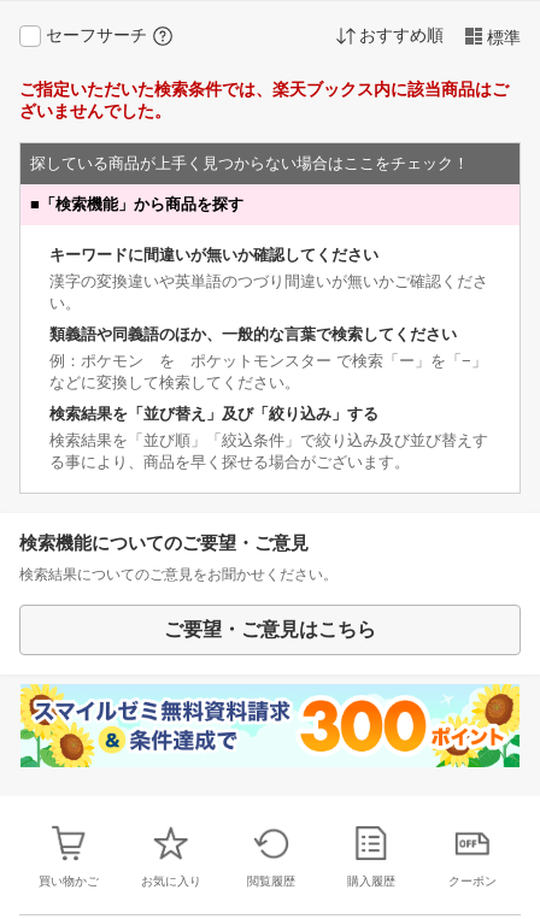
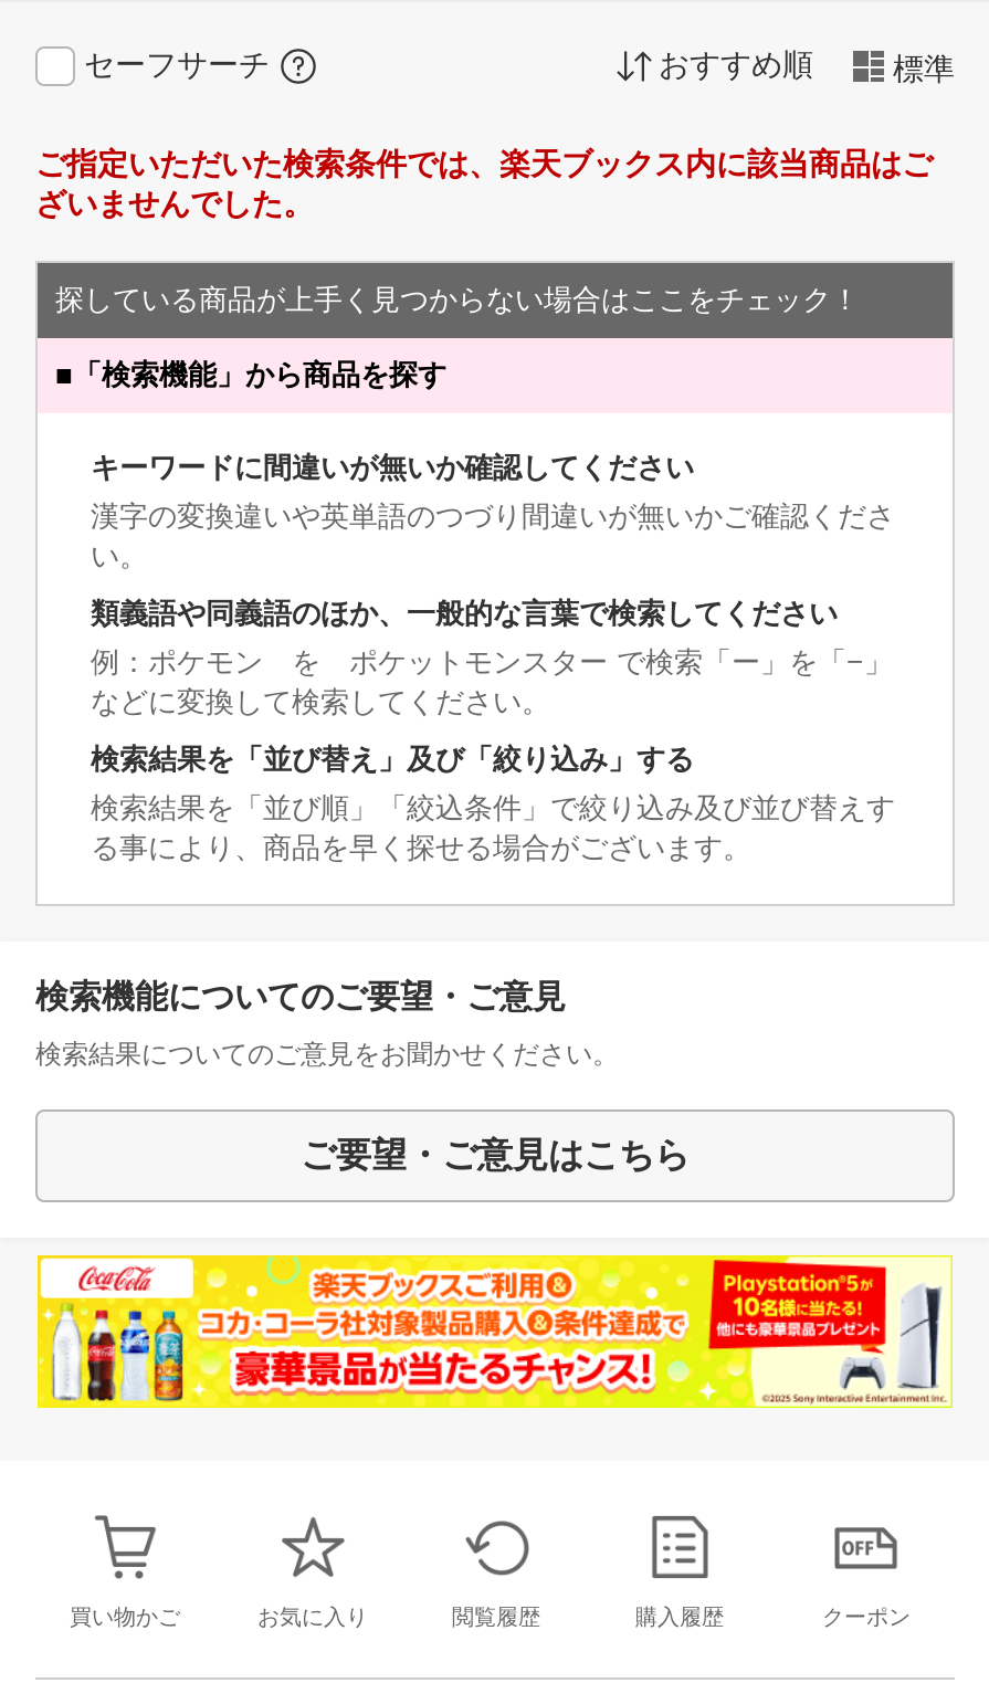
[19,684,521,768] [image] -> [35,1253,955,1410] [image]

